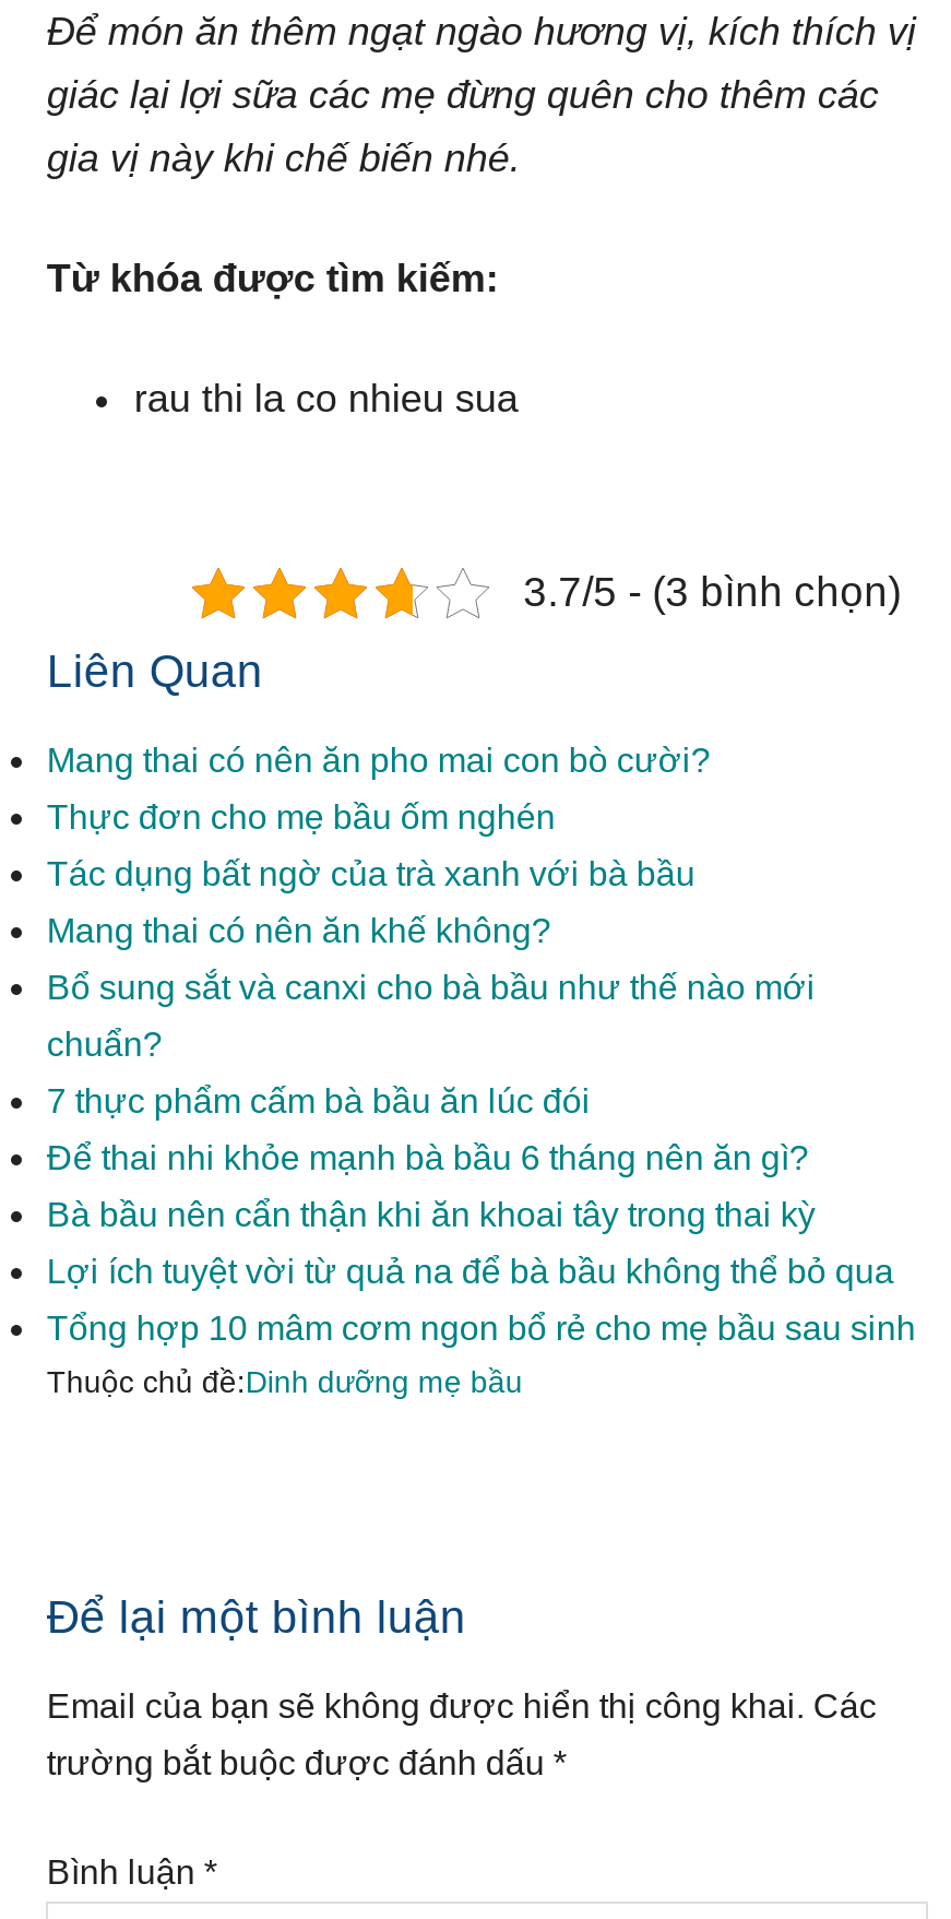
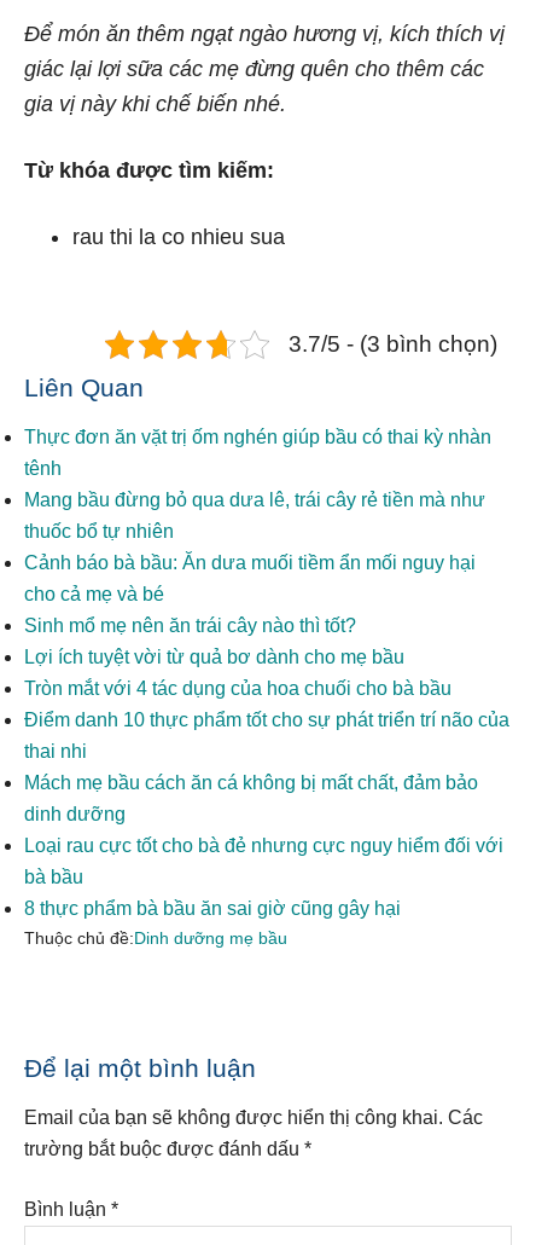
[47,742,916,1347] Mang thai có nên ăn pho mai con bò cười? | Thực đơn cho mẹ bầu ốm nghén | Tác dụng bất ngờ của trà xanh với bà bầu | Mang thai có nên ăn khế không? | Bổ sung sắt và canxi cho bà bầu như thế nào mới | chuẩn? | 7 thực phẩm cấm bà bầu ăn lúc đói | Để thai nhi khỏe mạnh bà bầu 6 tháng nên ăn gì? | Bà bầu nên cẩn thận khi ăn khoai tây trong thai kỳ | Lợi ích tuyệt vời từ quả na để bà bầu không thể bỏ qua | Tổng hợp 10 mâm cơm ngon bổ rẻ cho mẹ bầu sau sinh -> [25,427,510,919] Thực đơn ăn vặt trị ốm nghén giúp bầu có thai kỳ nhàn | tênh | Mang bầu đừng bỏ qua dưa lê, trái cây rẻ tiền mà như | thuốc bổ tự nhiên | Cảnh báo bà bầu: Ăn dưa muối tiềm ẩn mối nguy hại | cho cả mẹ và bé | Sinh mổ mẹ nên ăn trái cây nào thì tốt? | Lợi ích tuyệt vời từ quả bơ dành cho mẹ bầu | Tròn mắt với 4 tác dụng của hoa chuối cho bà bầu | Điểm danh 10 thực phẩm tốt cho sự phát triển trí não của | thai nhi | Mách mẹ bầu cách ăn cá không bị mất chất, đảm bảo | dinh dưỡng | Loại rau cực tốt cho bà đẻ nhưng cực nguy hiểm đối với | bà bầu | 8 thực phẩm bà bầu ăn sai giờ cũng gây hại

